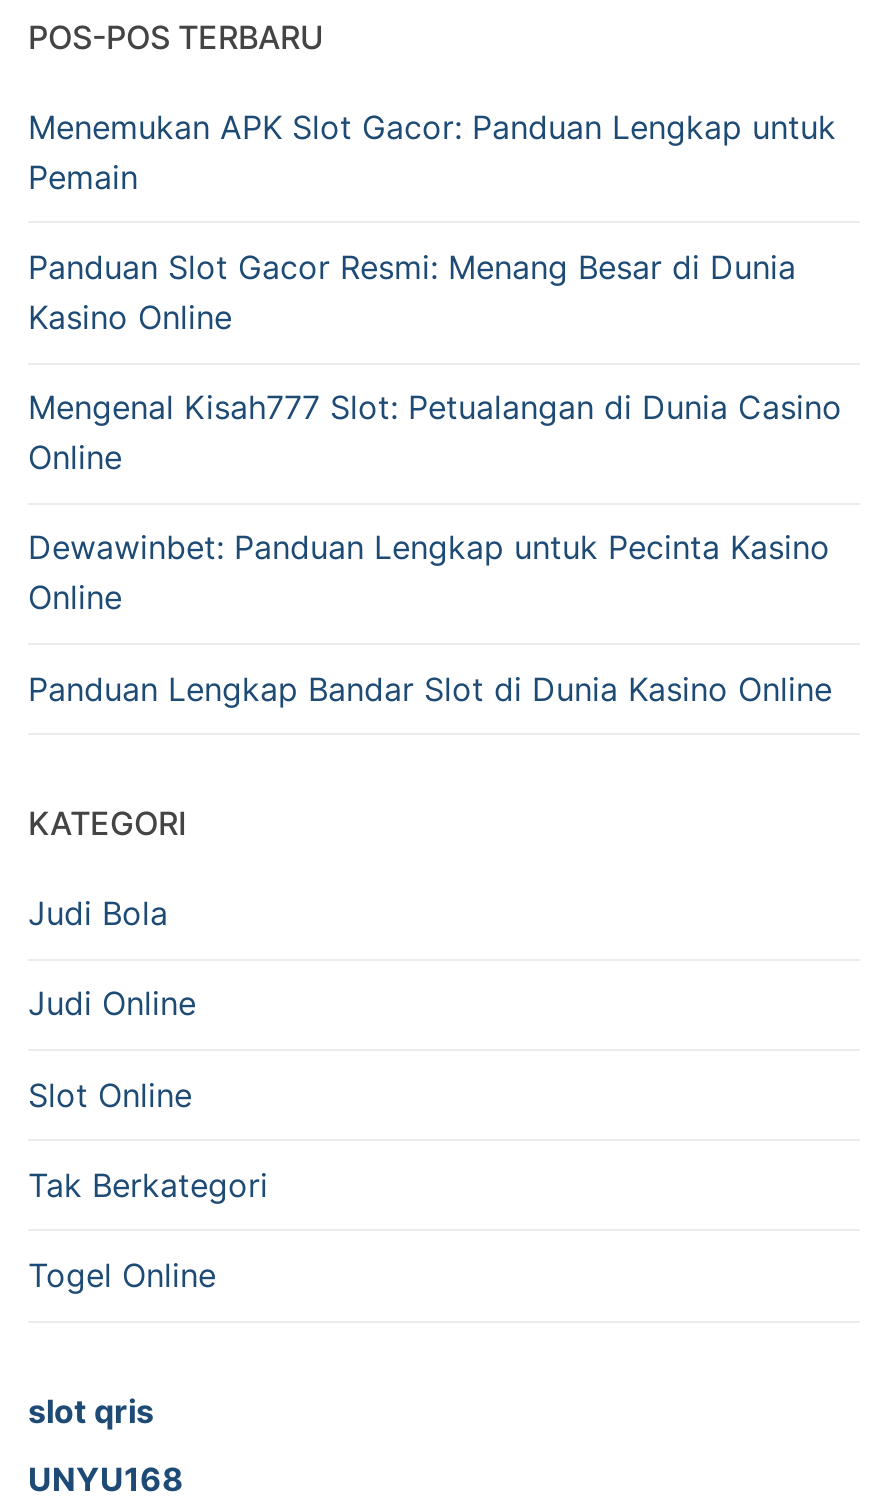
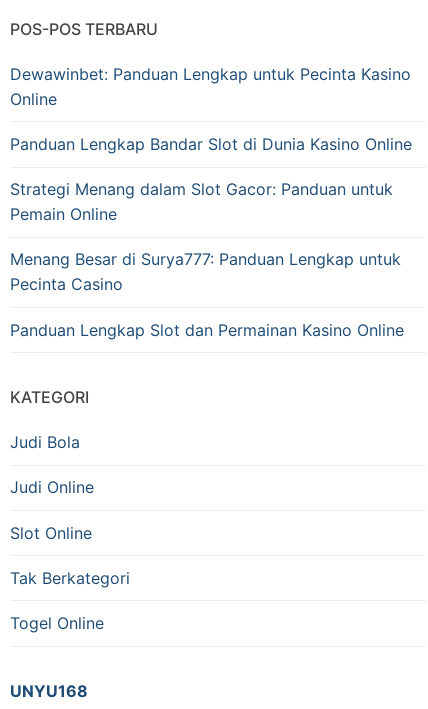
[28,107,842,477] Menemukan APK Slot Gacor: Panduan Lengkap untuk | Pemain | Panduan Slot Gacor Resmi: Menang Besar di Dunia | Kasino Online | Mengenal Kisah777 Slot: Petualangan di Dunia Casino | Online -> none
moved [28,528,832,708] -> [10,64,412,154]: Dewawinbet: Panduan Lengkap untuk Pecinta Kasino | Online | Panduan Lengkap Bandar Slot di Dunia Kasino Online
none -> [10,179,404,340] Strategi Menang dalam Slot Gacor: Panduan untuk | Pemain Online | Menang Besar di Surya777: Panduan Lengkap untuk | Pecinta Casino | Panduan Lengkap Slot dan Permainan Kasino Online
[28,1390,154,1430] slot qris -> none

